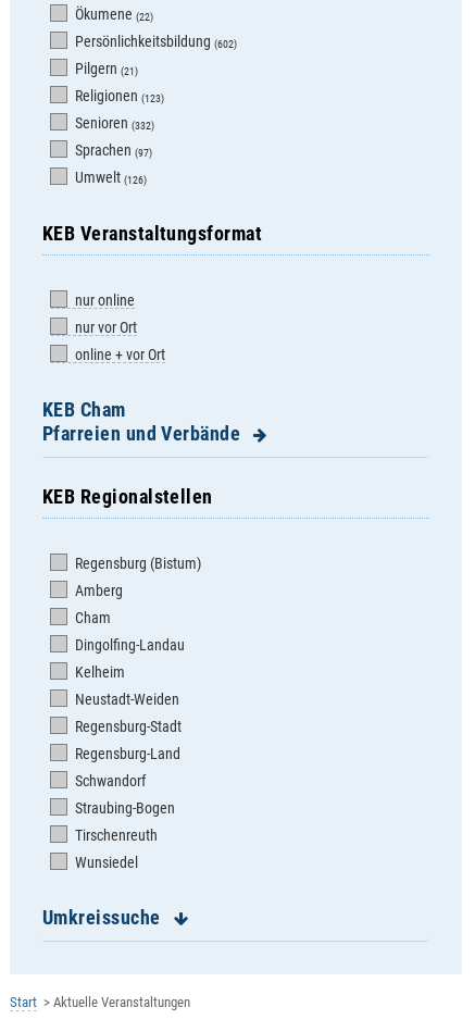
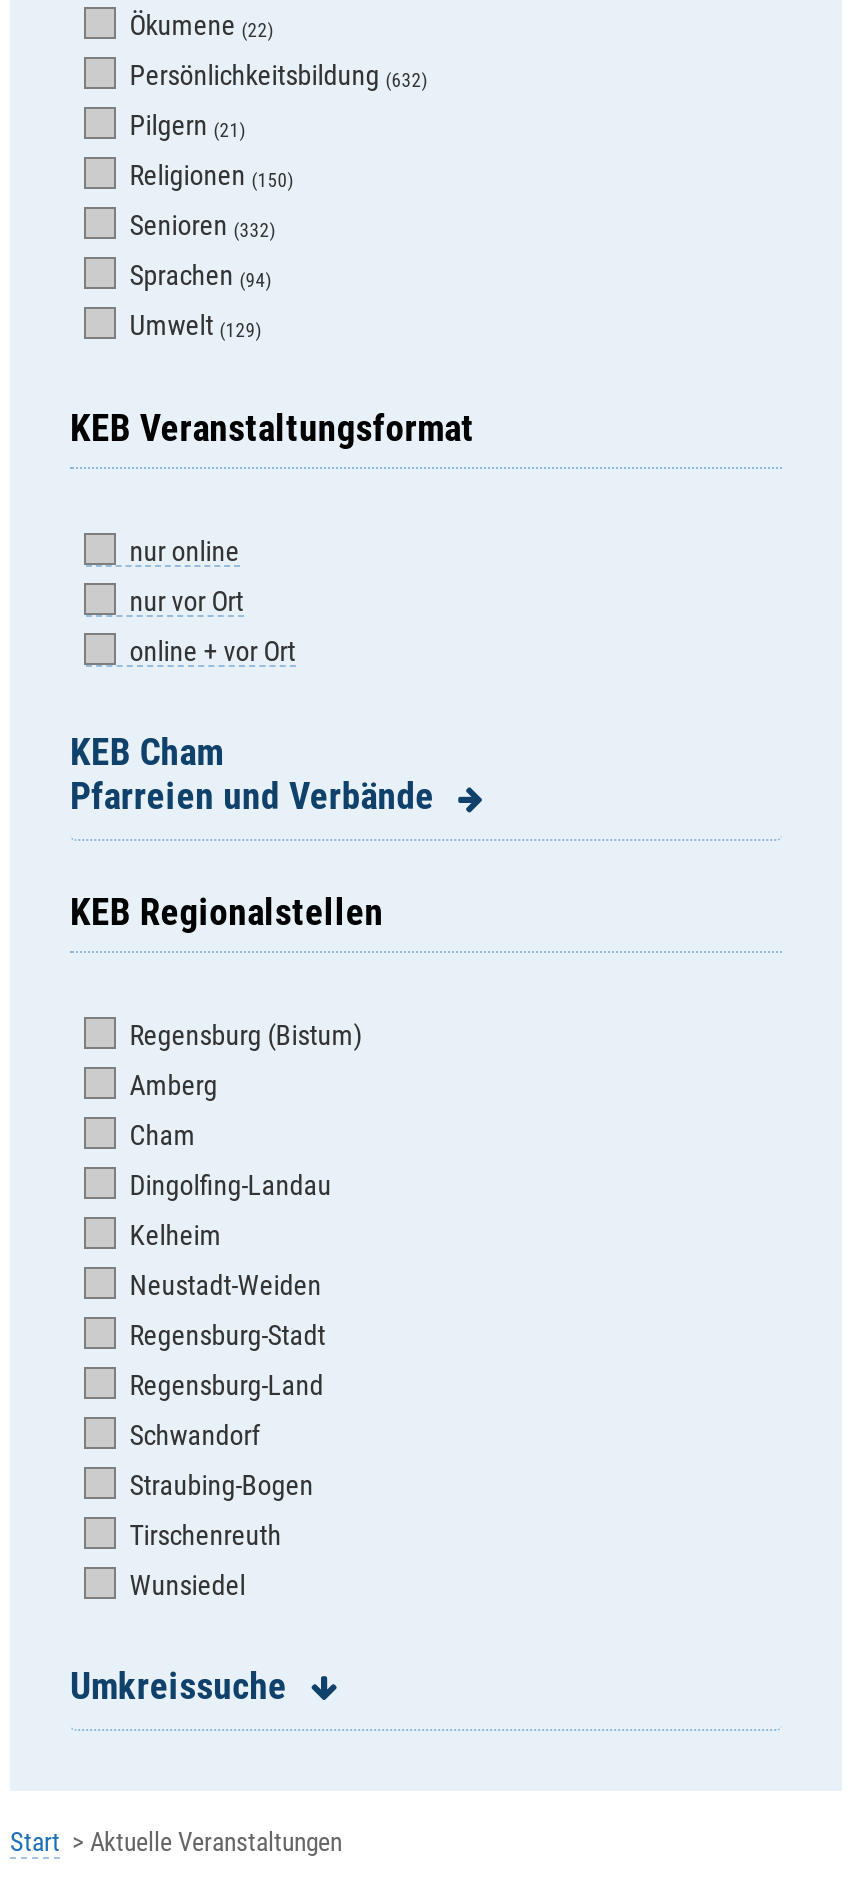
[75,33,237,50] Persönlichkeitsbildung (602) -> [130,59,428,91] Persönlichkeitsbildung (632)
[75,87,164,104] Religionen (123) -> [130,159,294,191] Religionen (150)
[75,141,152,159] Sprachen (97) -> [130,259,272,291] Sprachen (94)
[75,169,147,186] Umwelt (126) -> [130,309,262,341] Umwelt (129)

